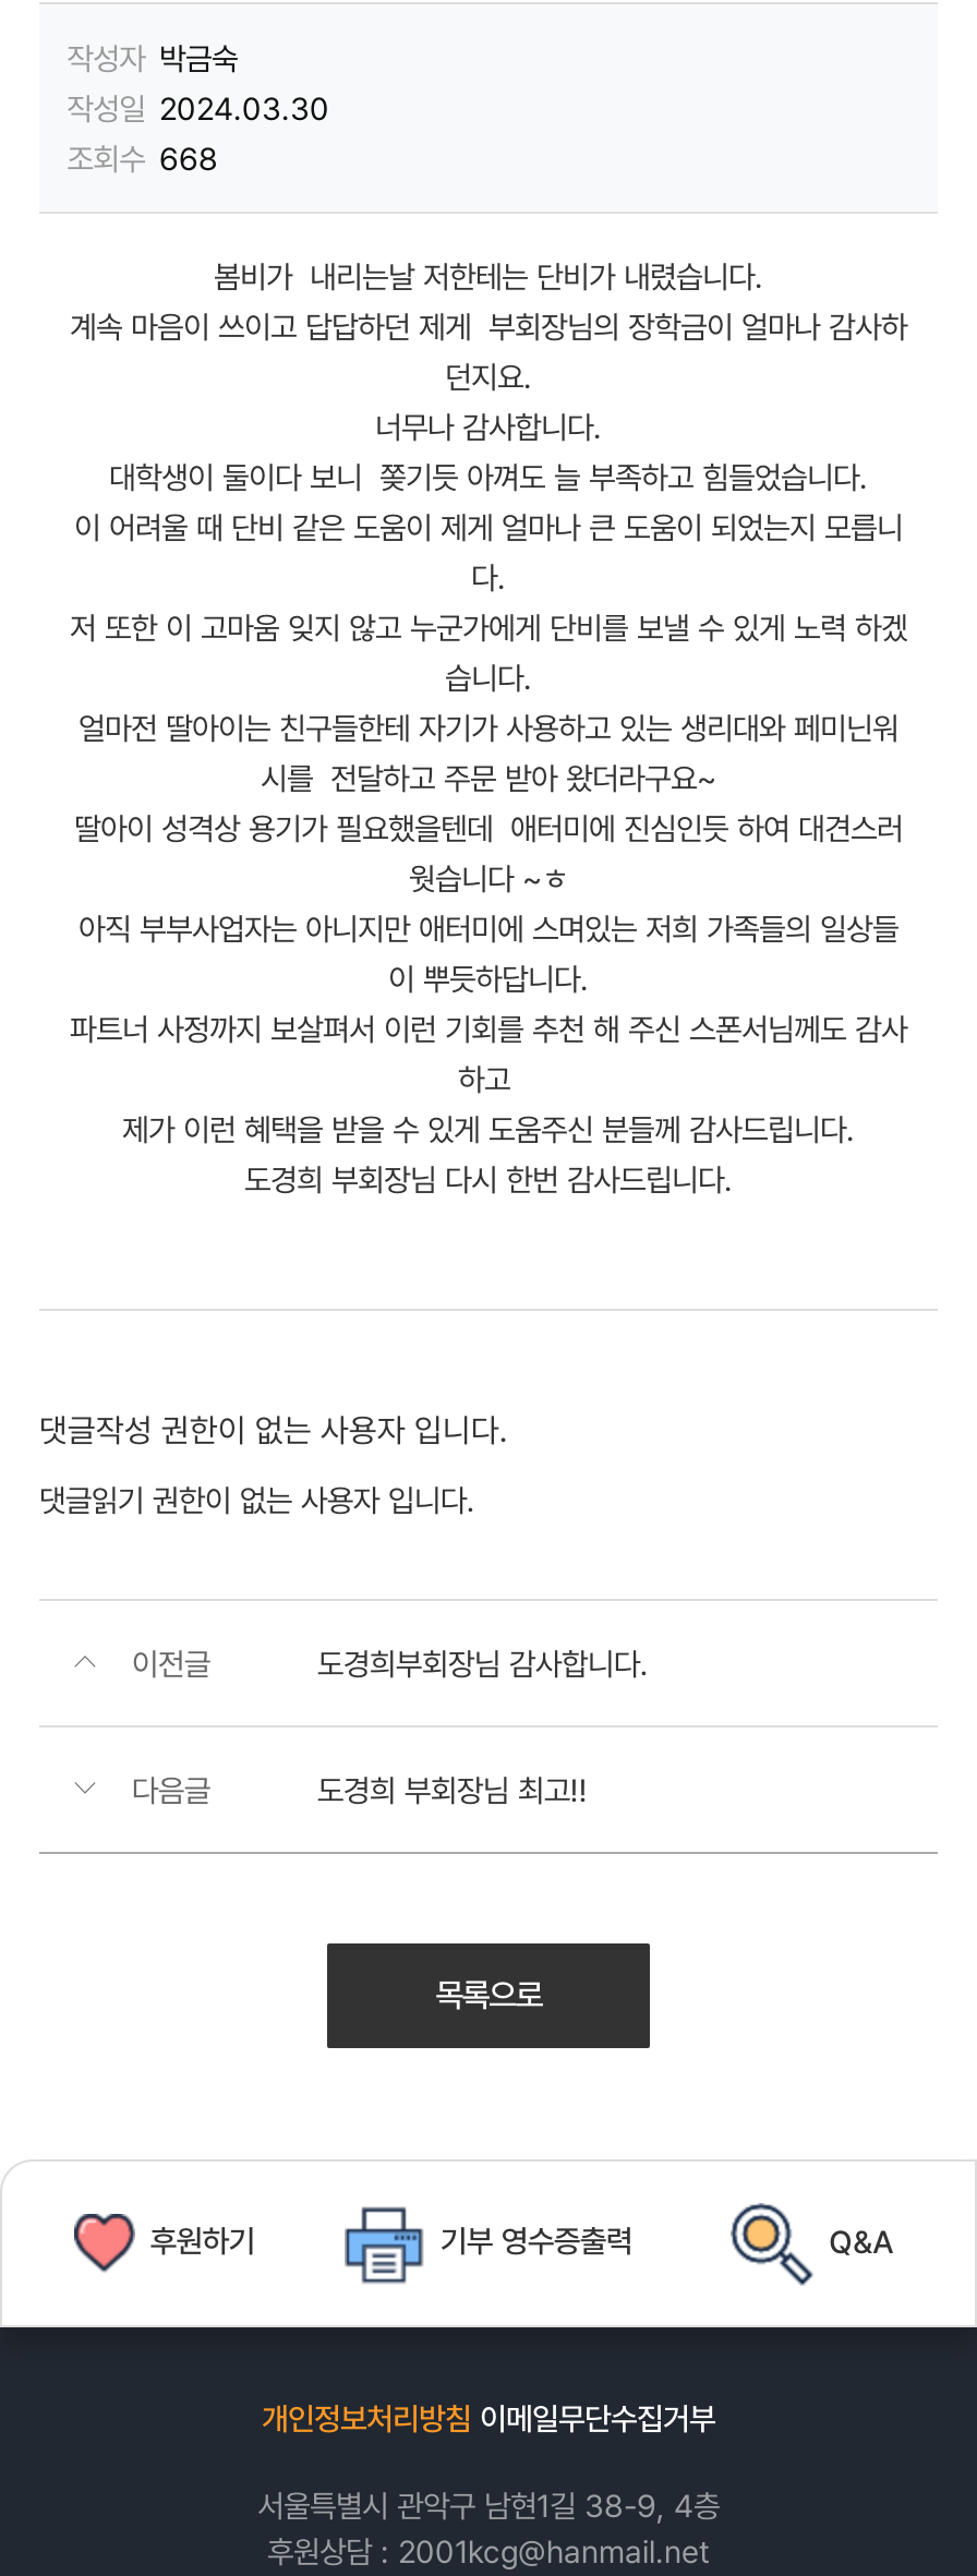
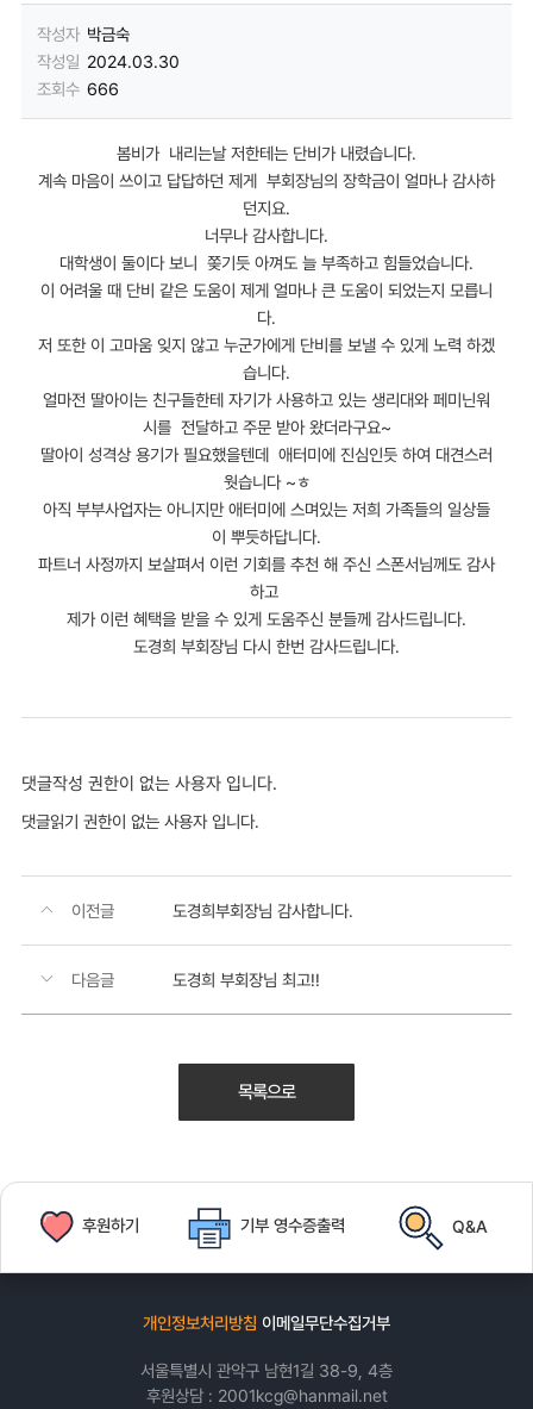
[67,140,218,177] 조회수 668 -> [37,79,119,99] 조회수 666

